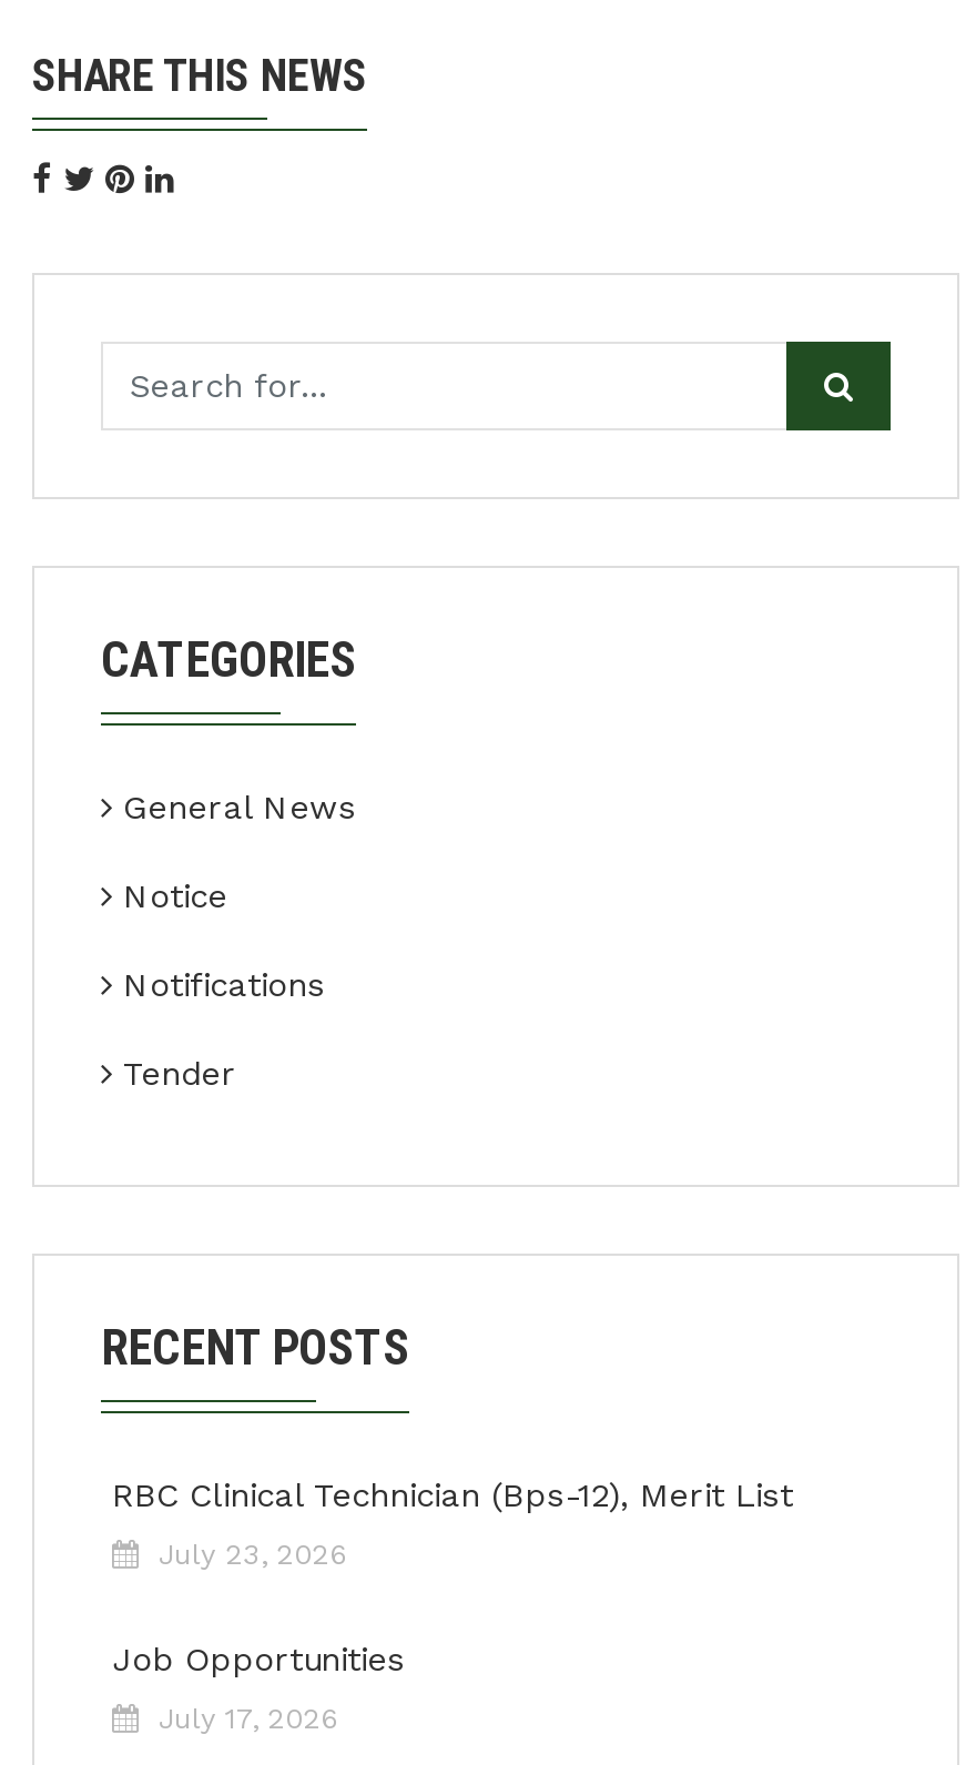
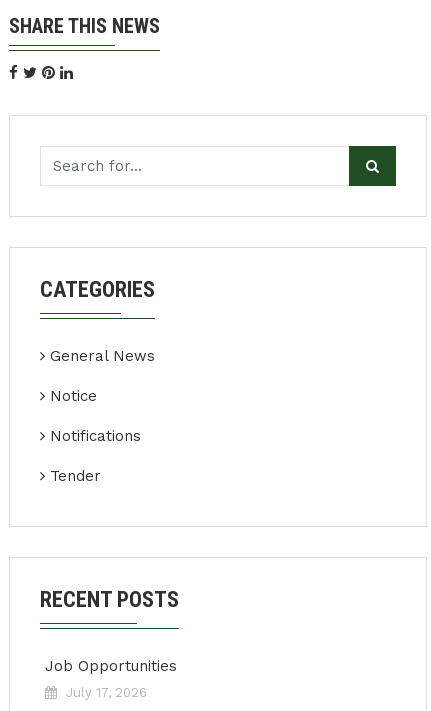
[112,1475,793,1571] RBC Clinical Technician (Bps-12), Merit List | July 23, 2026 -> none

